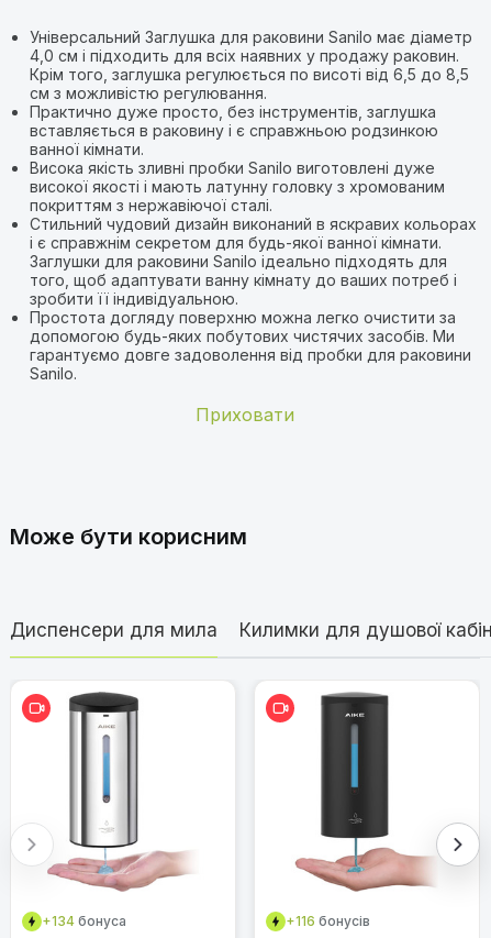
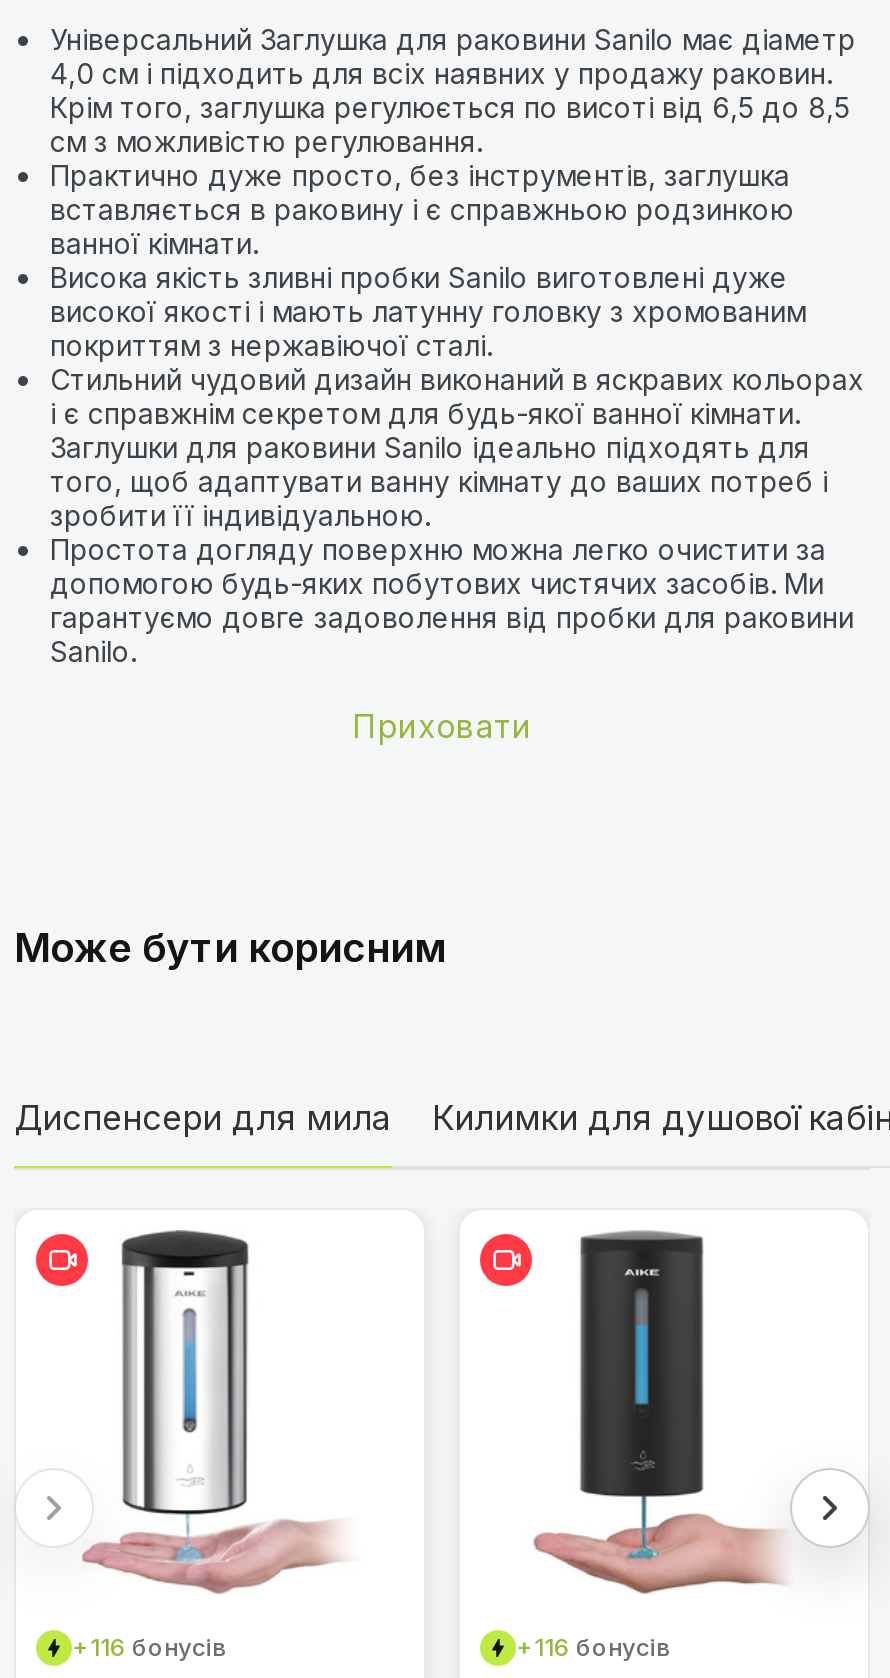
[42,913,126,930] +134 бонуса -> [72,1633,226,1663] +116 бонусів

